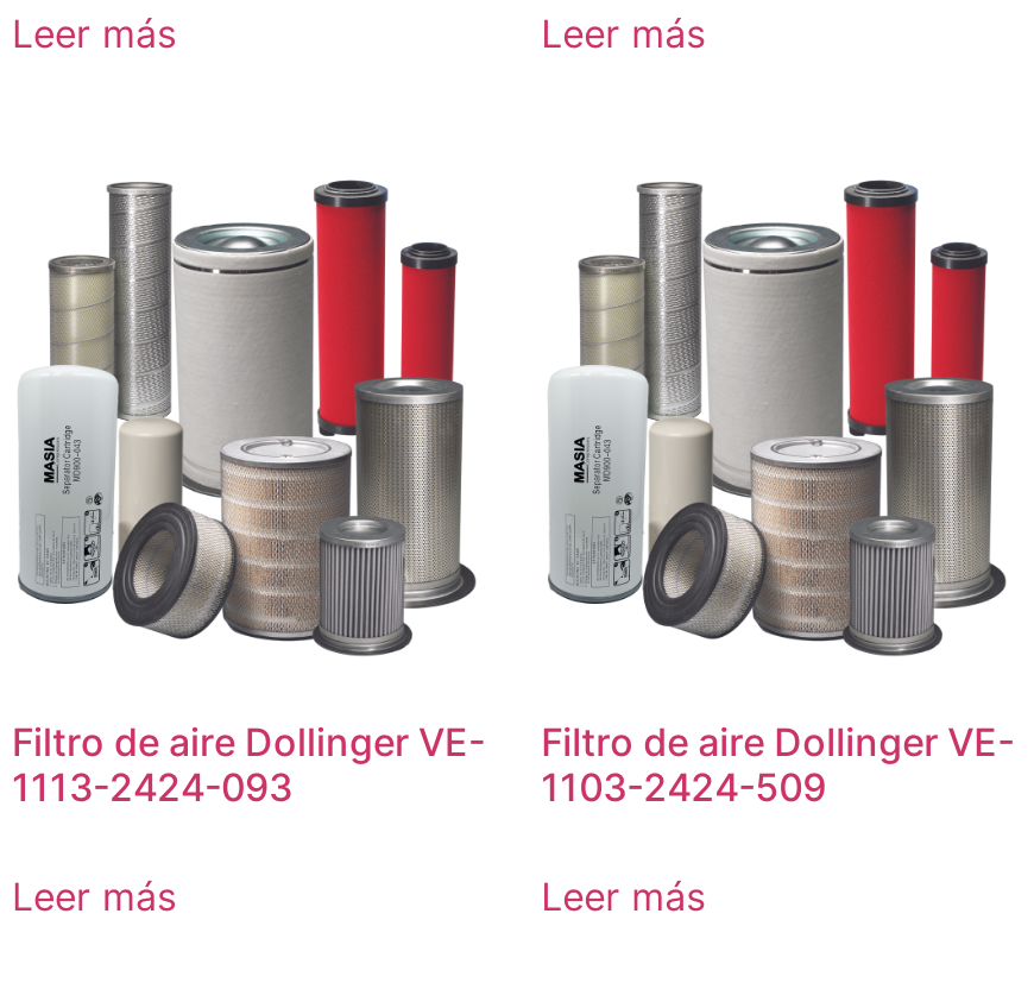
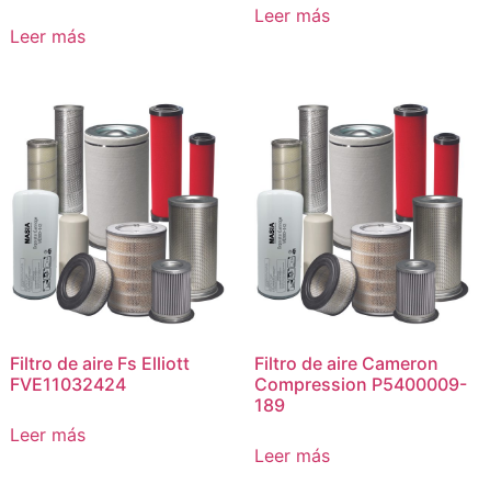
[12,718,485,811] Filtro de aire Dollinger VE- | 1113-2424-093 -> [10,352,190,395] Filtro de aire Fs Elliott | FVE11032424
[541,718,1014,811] Filtro de aire Dollinger VE- | 1103-2424-509 -> [254,352,467,416] Filtro de aire Cameron | Compression P5400009- | 189

